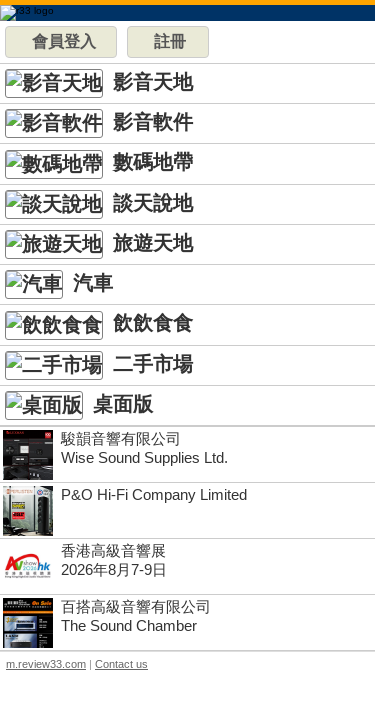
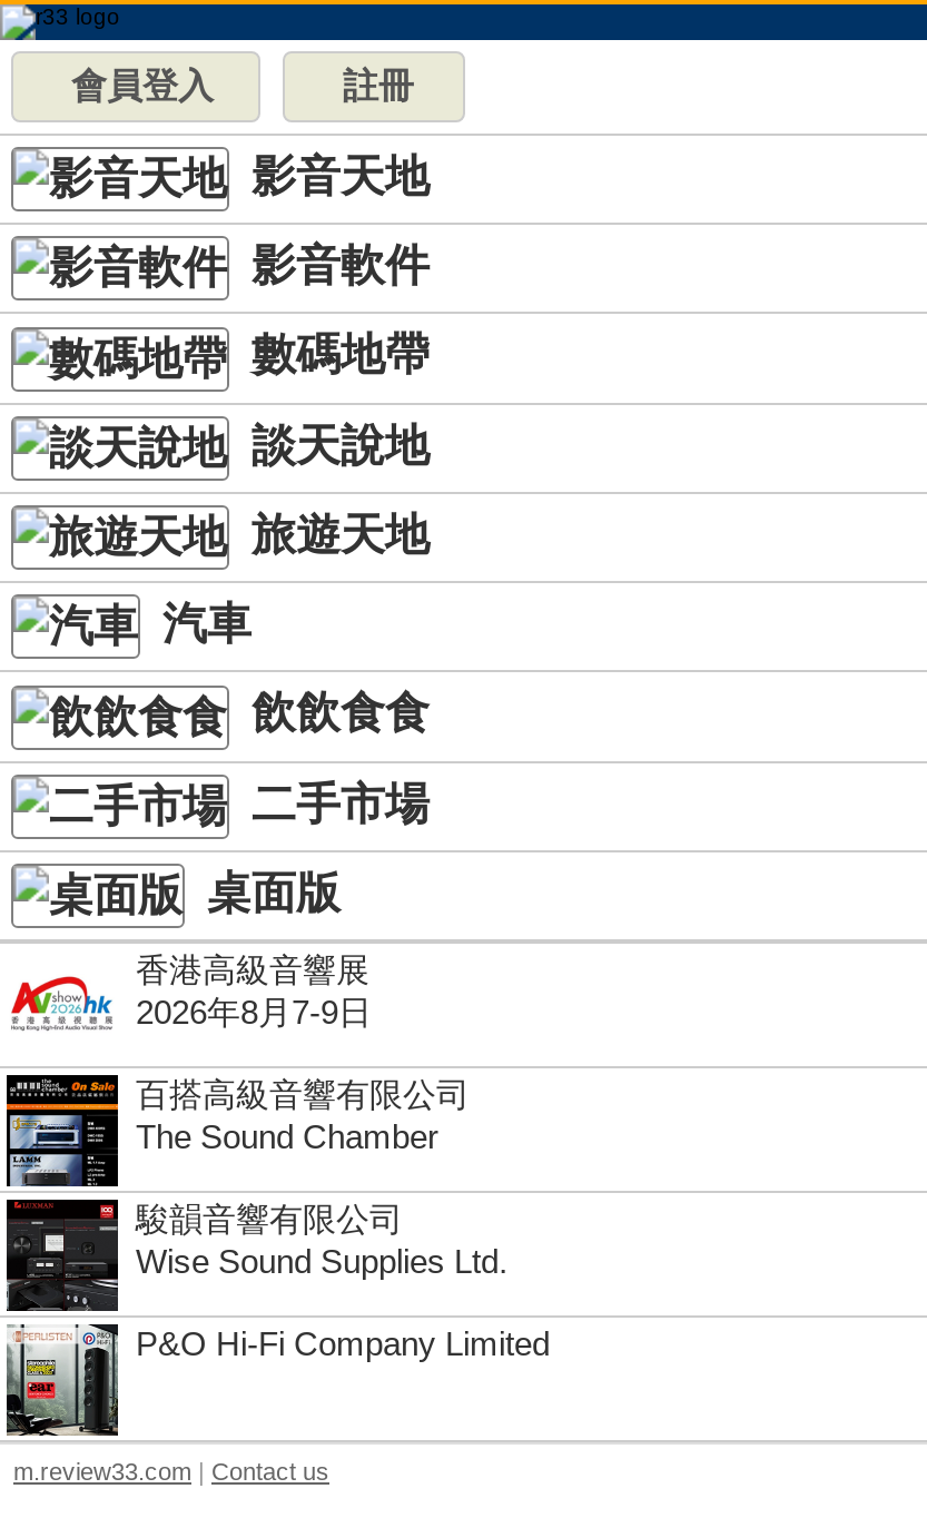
moved [3,429,247,536] -> [7,1197,550,1436]: [image] | 駿韻音響有限公司 | Wise Sound Supplies Ltd. | P&O Hi-Fi Company Limited
moved [61,542,211,634] -> [136,950,470,1155]: 香港高級音響展 | 2026年8月7-9日 | 百搭高級音響有限公司 | The Sound Chamber

